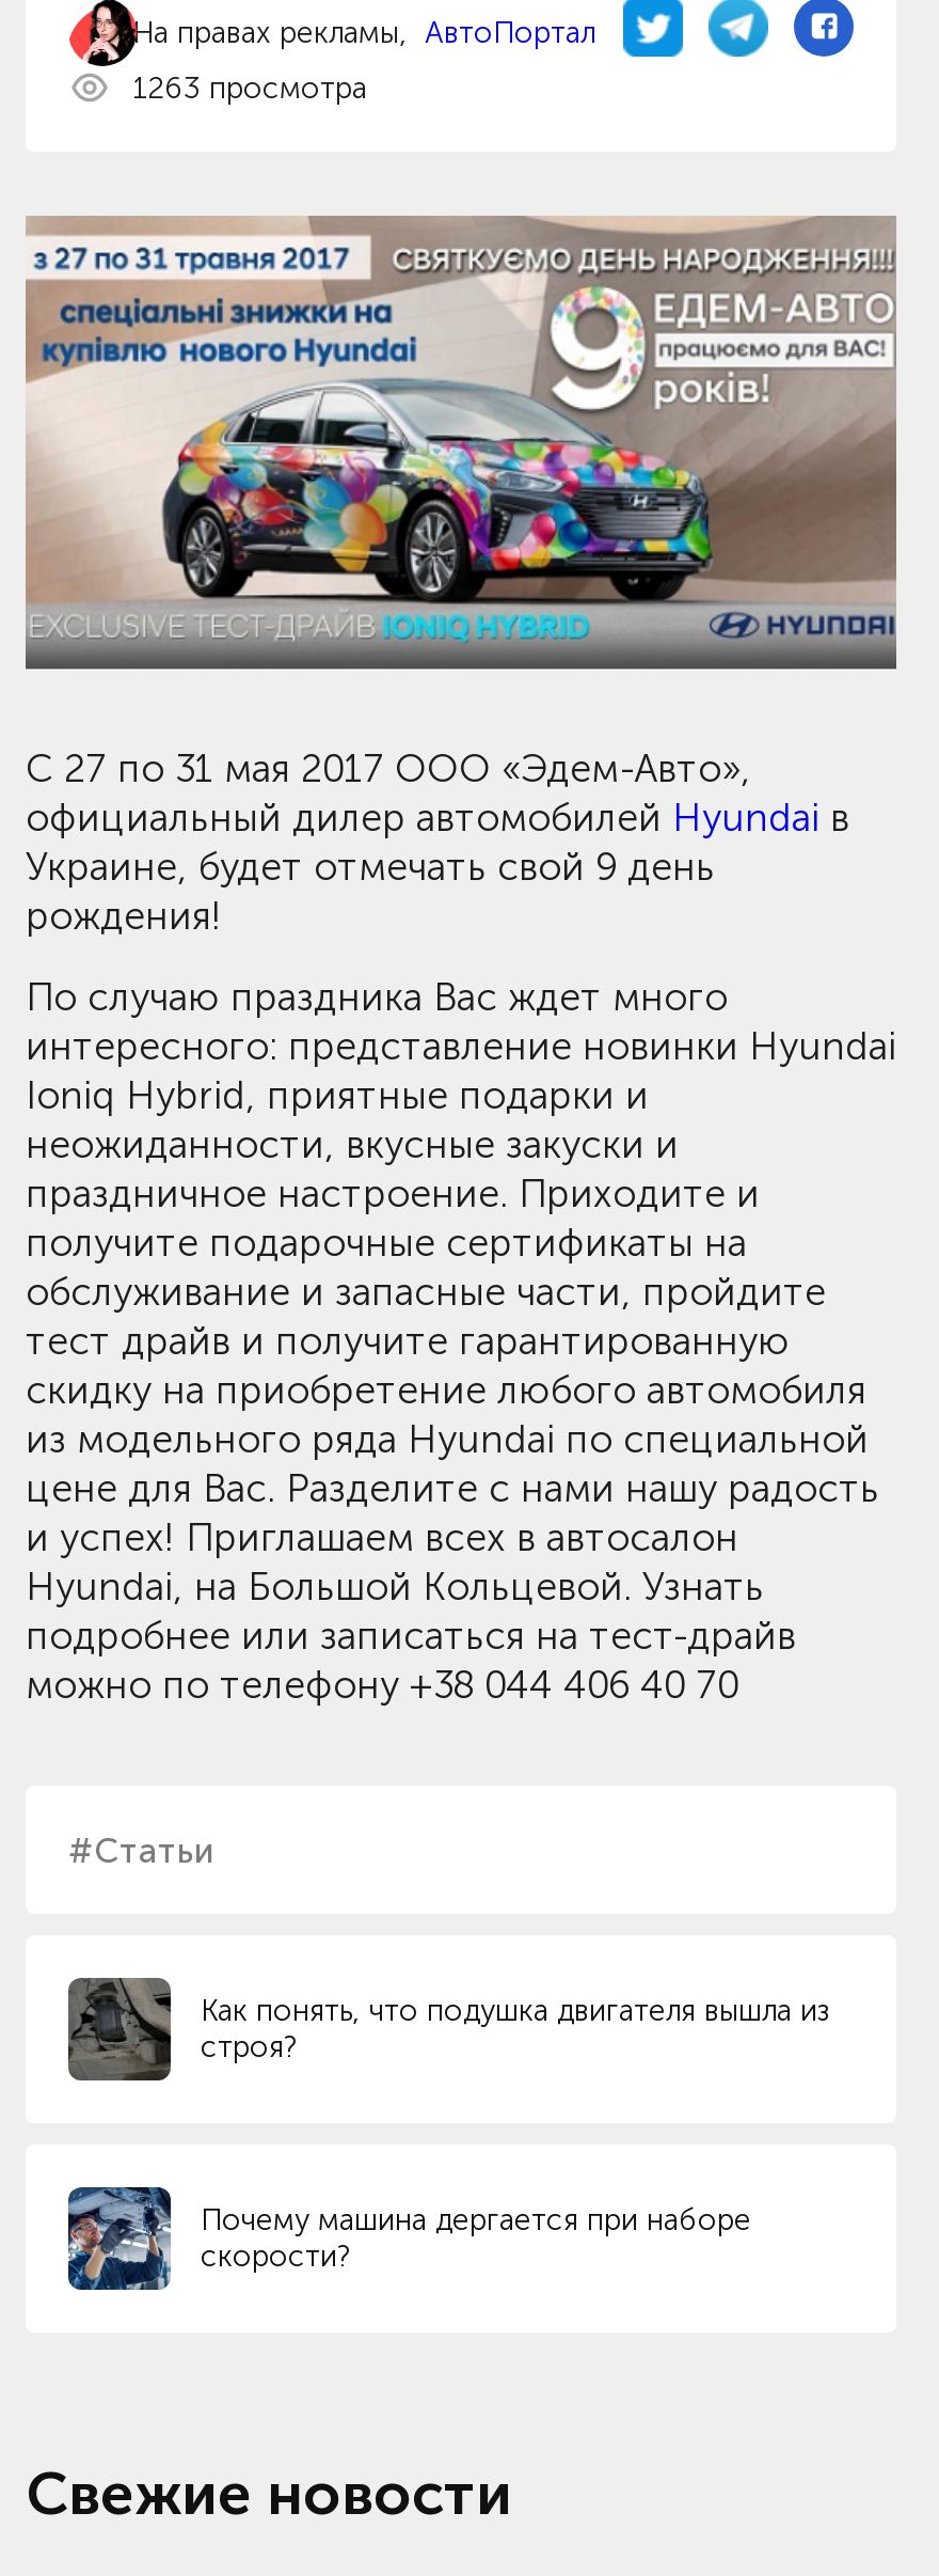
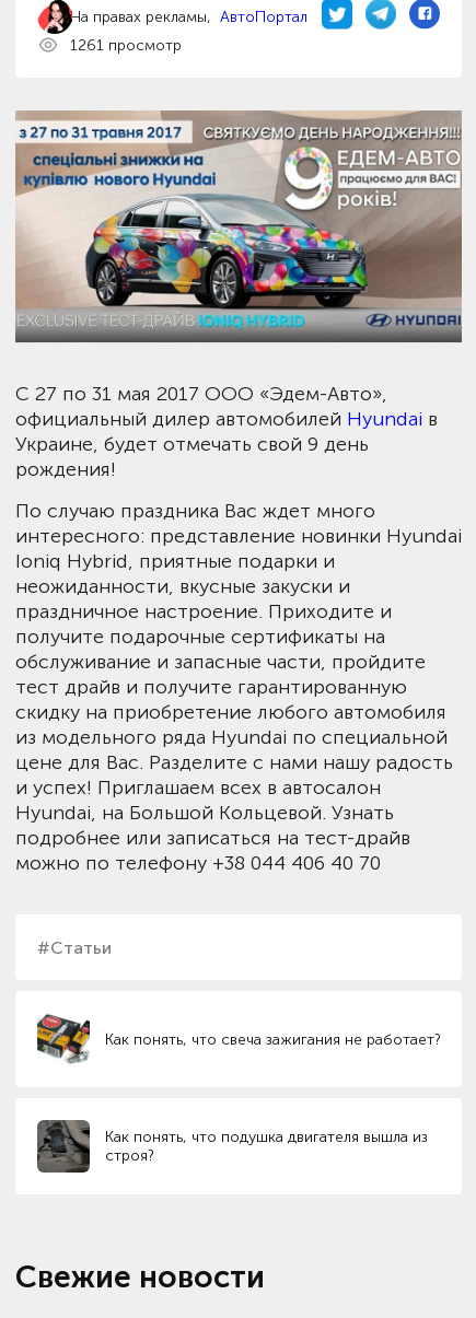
[132,70,367,107] 1263 просмотра -> [70,36,182,55] 1261 просмотр
none -> [36,1014,441,1064] [image] | Как понять, что свеча зажигания не работает?
moved [66,1976,830,2083] -> [36,1119,428,1174]: [image] | Как понять, что подушка двигателя вышла из | строя?
[66,2185,751,2292] [image] | Почему машина дергается при наборе | скорости? -> none

